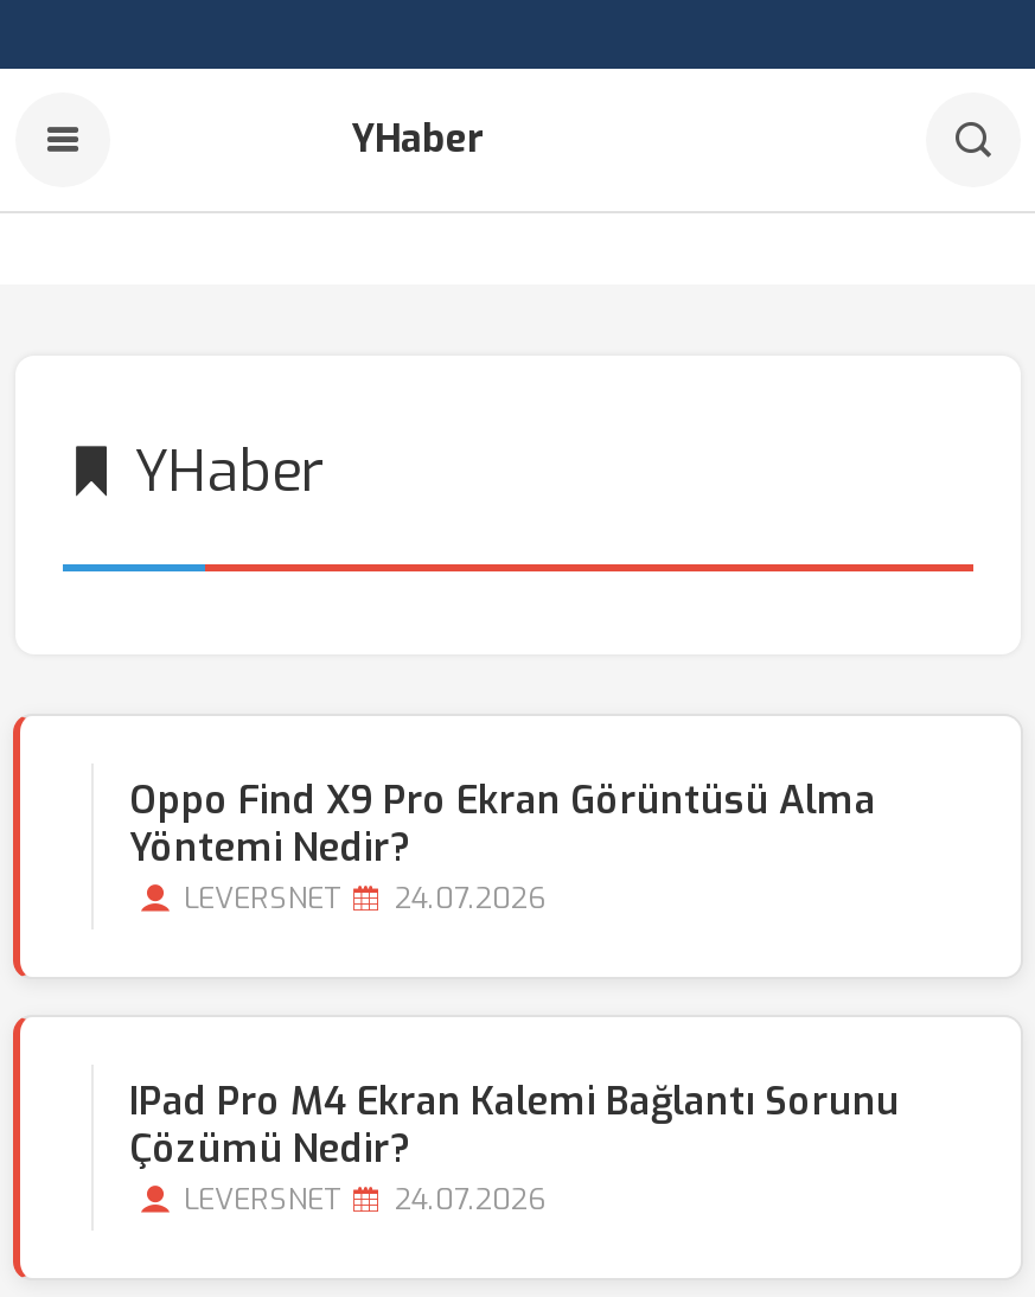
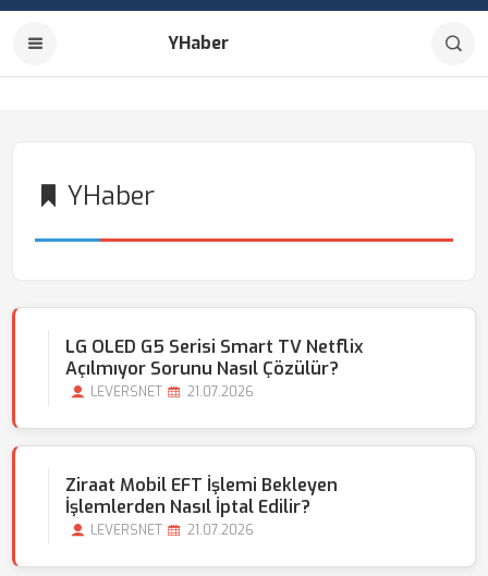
[129,775,876,873] Oppo Find X9 Pro Ekran Görüntüsü Alma | Yöntemi Nedir? -> [65,335,363,380] LG OLED G5 Serisi Smart TV Netflix | Açılmıyor Sorunu Nasıl Çözülür?
[177,880,547,918] LEVERSNET 24.07.2026 -> [87,383,254,401] LEVERSNET 21.07.2026
[129,1076,900,1174] IPad Pro M4 Ekran Kalemi Bağlantı Sorunu | Çözümü Nedir? -> [65,474,338,518] Ziraat Mobil EFT İşlemi Bekleyen | İşlemlerden Nasıl İptal Edilir?
[177,1181,547,1219] LEVERSNET 24.07.2026 -> [87,522,254,539] LEVERSNET 21.07.2026

